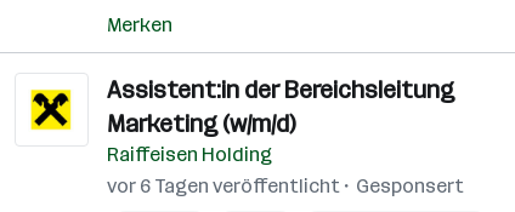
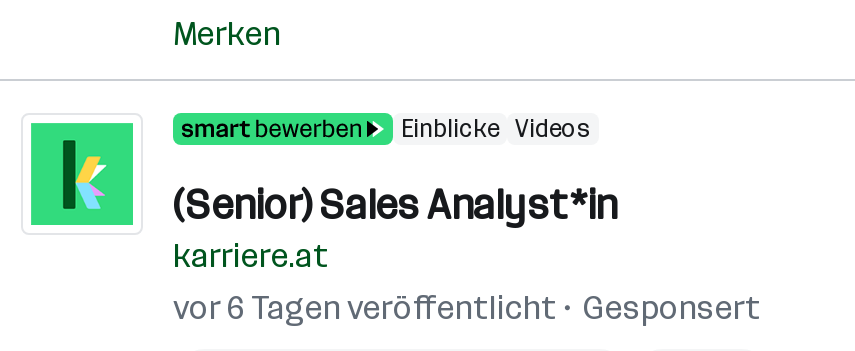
[21,75,454,166] [image] | Assistent:in der Bereichsleitung | Marketing (w/m/d) | Raiffeisen Holding -> [29,115,617,275] [image] | Einblicke Videos | (Senior) Sales Analyst*in | karriere.at

